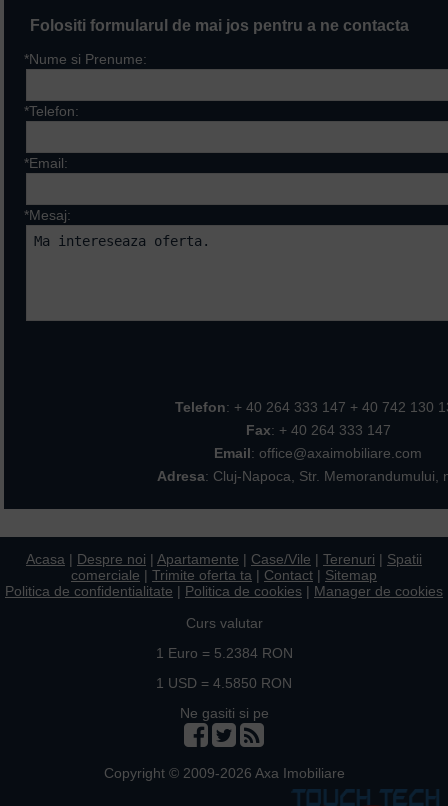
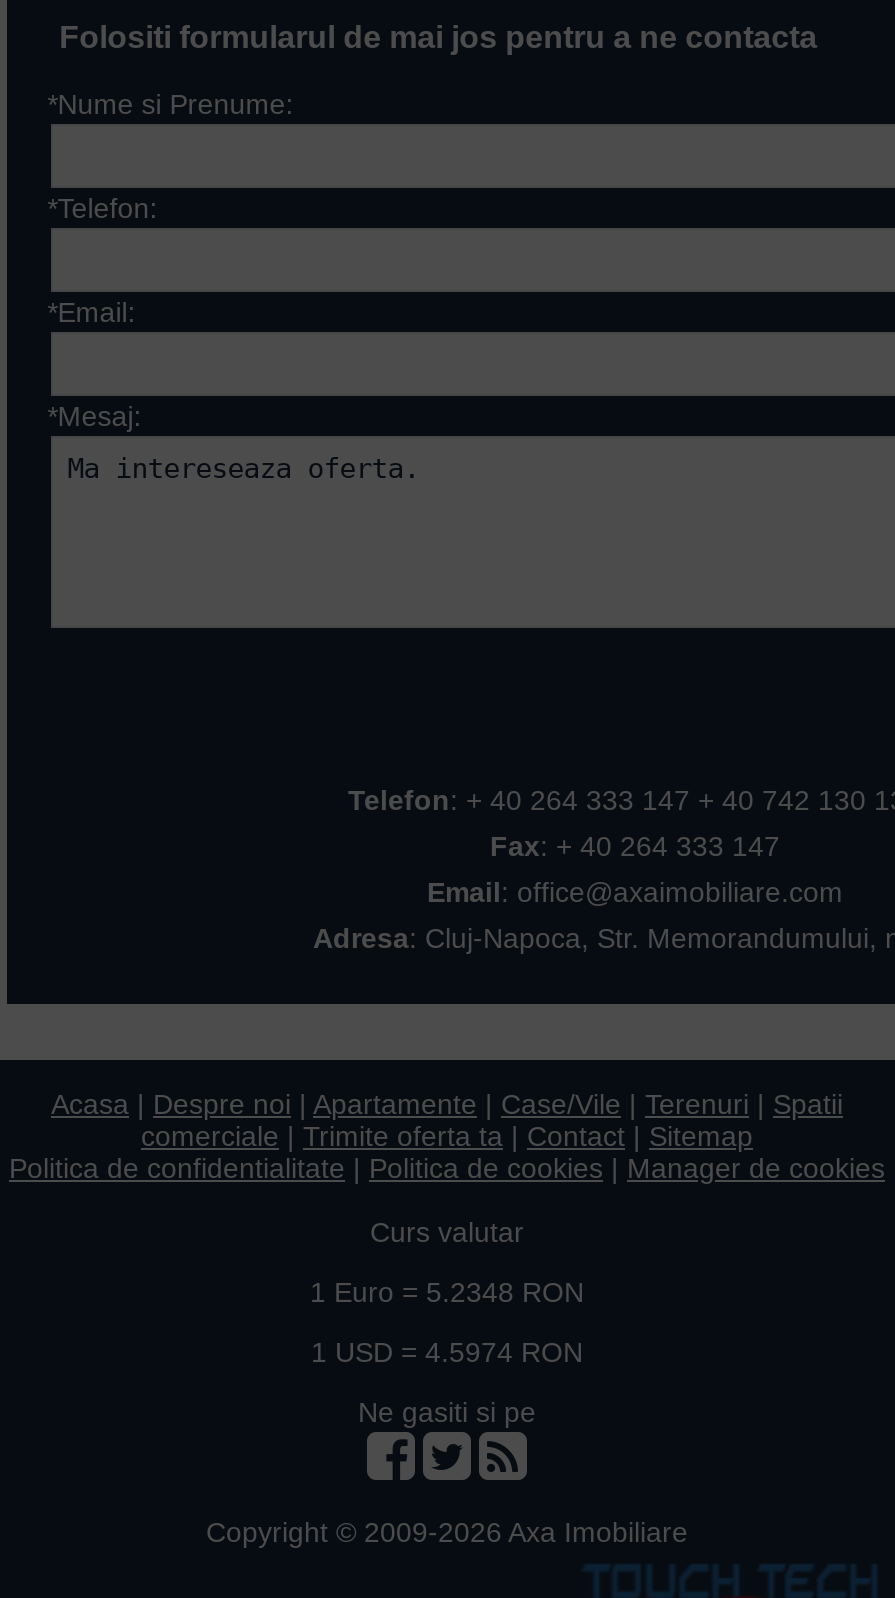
[155,645,292,661] 1 Euro = 5.2384 RON -> [310,1276,584,1308] 1 Euro = 5.2348 RON
[156,675,292,691] 1 USD = 4.5850 RON -> [311,1336,583,1368] 1 USD = 4.5974 RON

